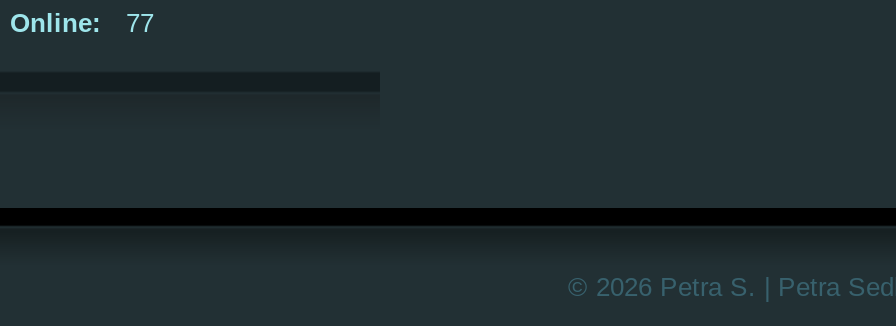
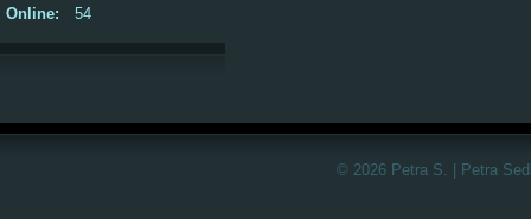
[10,8,154,38] Online: 77 -> [6,5,91,22] Online: 54

